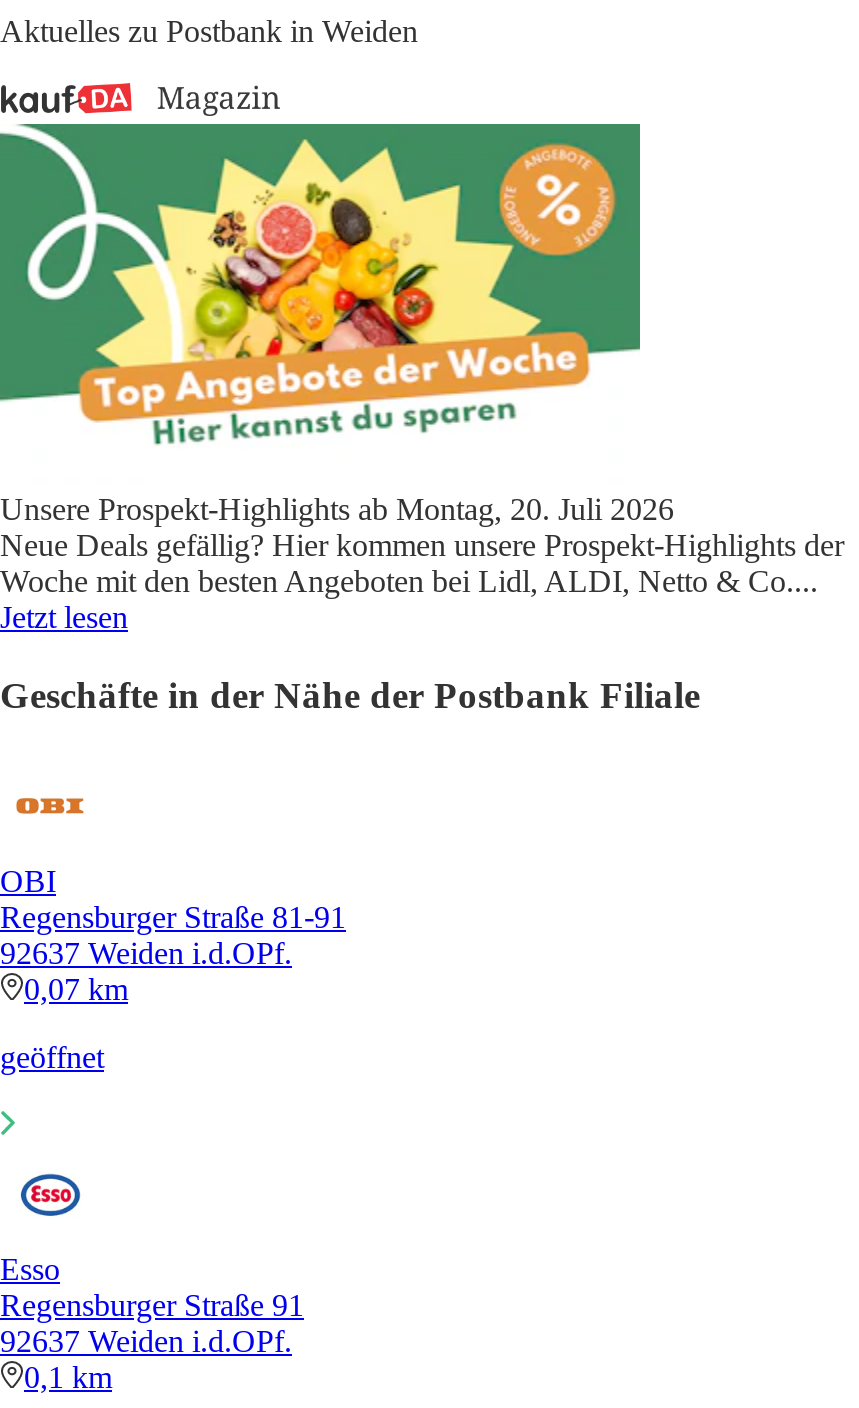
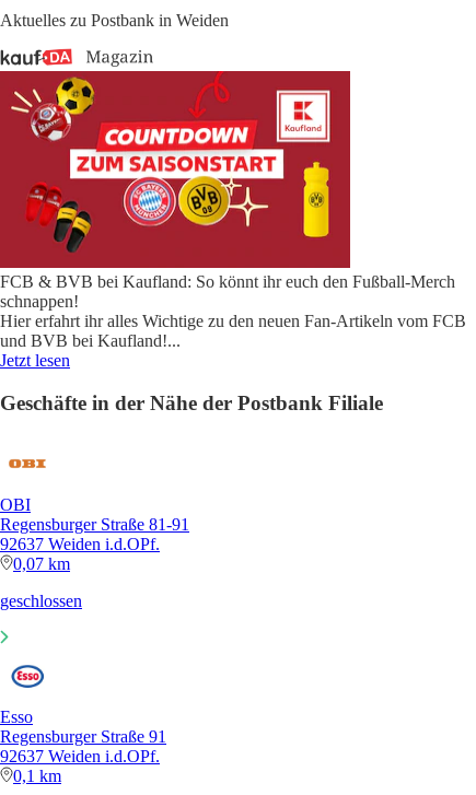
[0,122,844,599] [image] | Unsere Prospekt-Highlights ab Montag, 20. Juli 2026 | Neue Deals gefällig? Hier kommen unsere Prospekt-Highlights der | Woche mit den besten Angeboten bei Lidl, ALDI, Netto & Co.... -> [0,70,466,350] [image] | FCB & BVB bei Kaufland: So könnt ihr euch den Fußball-Merch | schnappen! | Hier erfahrt ihr alles Wichtige zu den neuen Fan-Artikeln vom FCB | und BVB bei Kaufland!...
[0,1039,104,1073] geöffnet -> [0,591,82,610] geschlossen

